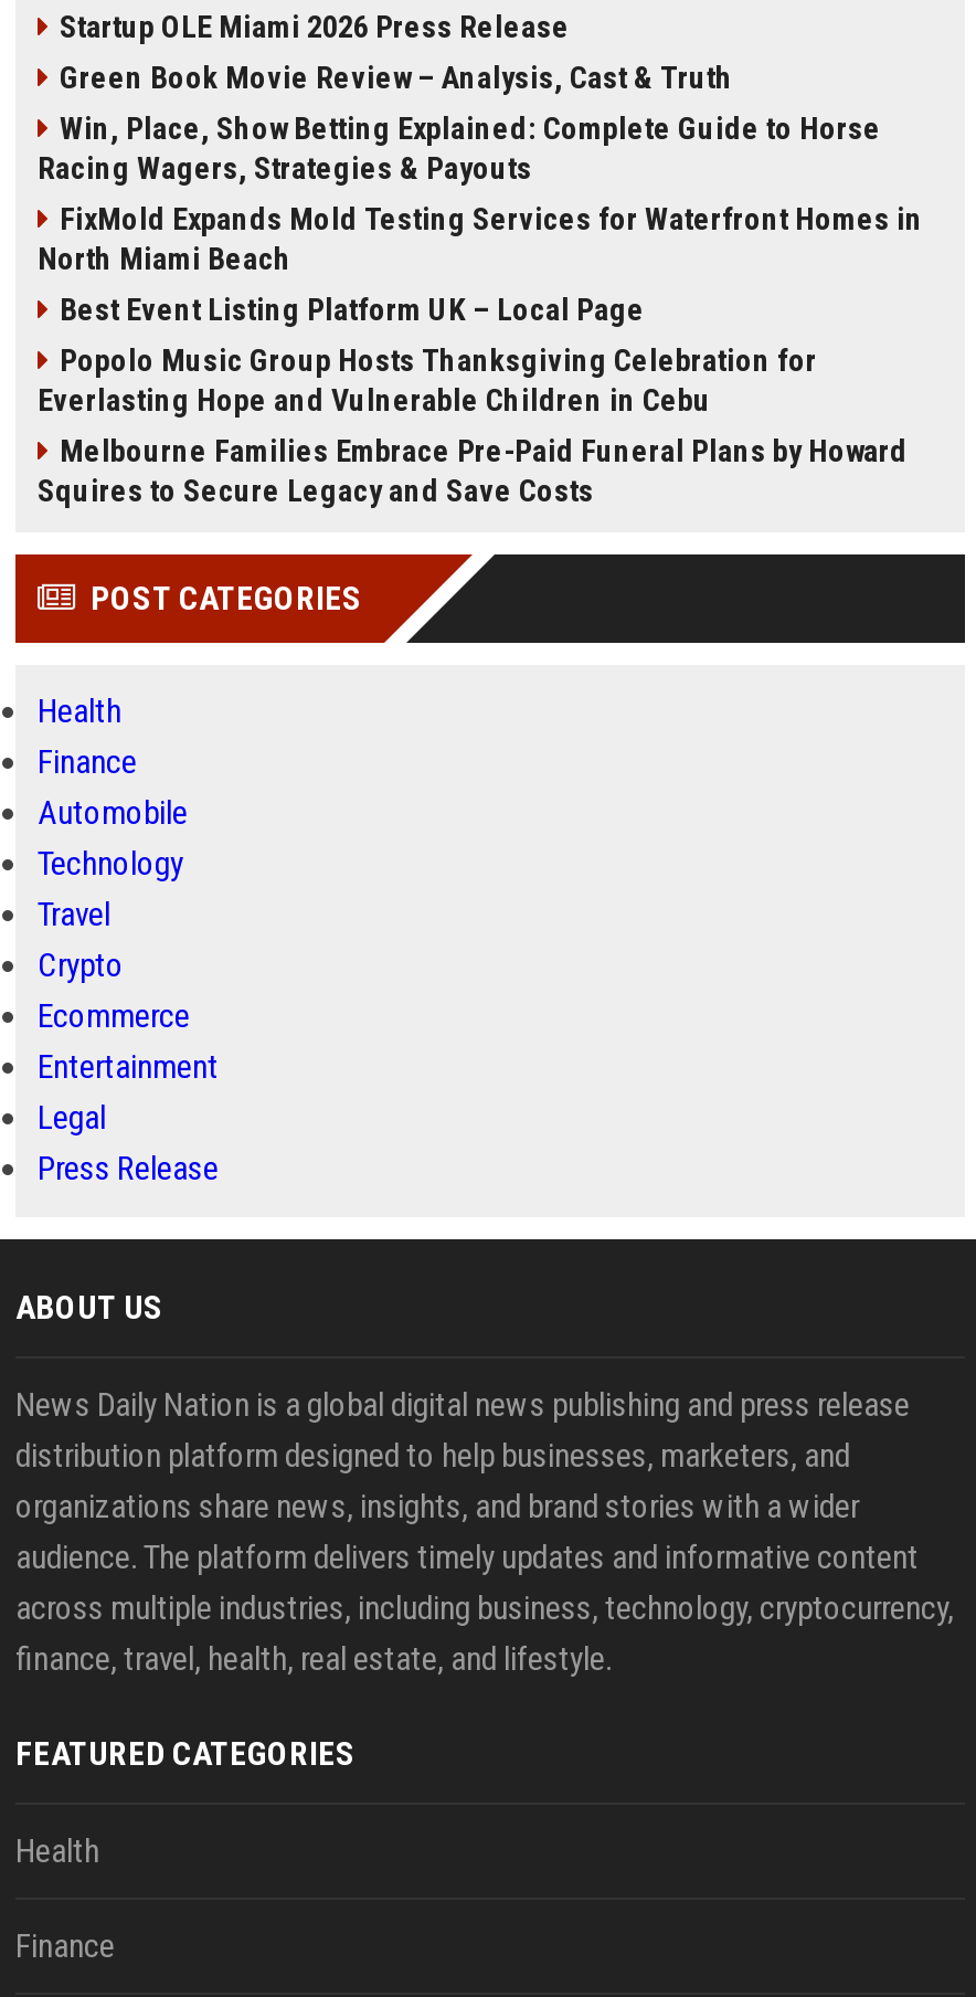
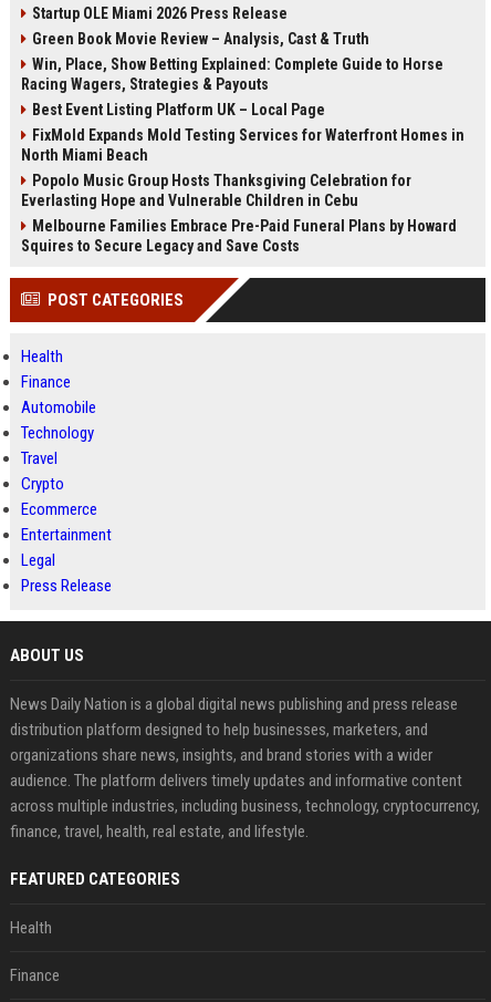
moved [38,201,923,276] -> [21,126,464,164]: FixMold Expands Mold Testing Services for Waterfront Homes in | North Miami Beach
moved [60,292,645,327] -> [32,101,325,118]: Best Event Listing Platform UK – Local Page

